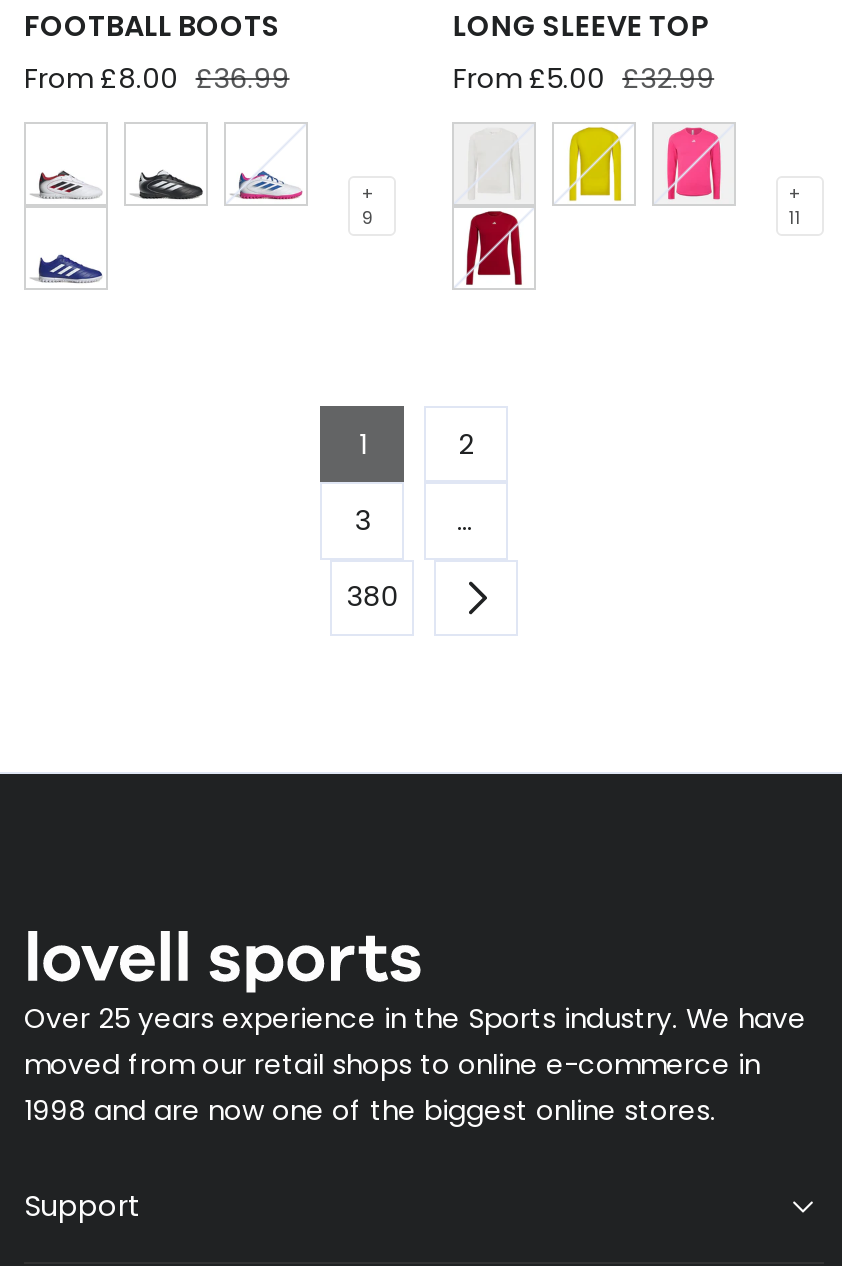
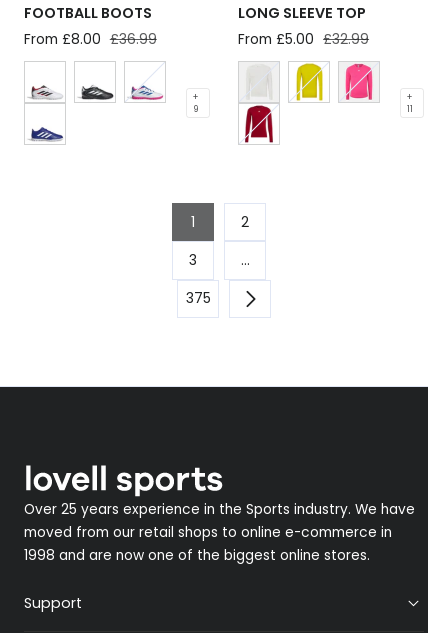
[346,579,398,617] 380 -> [186,289,211,308] 375

